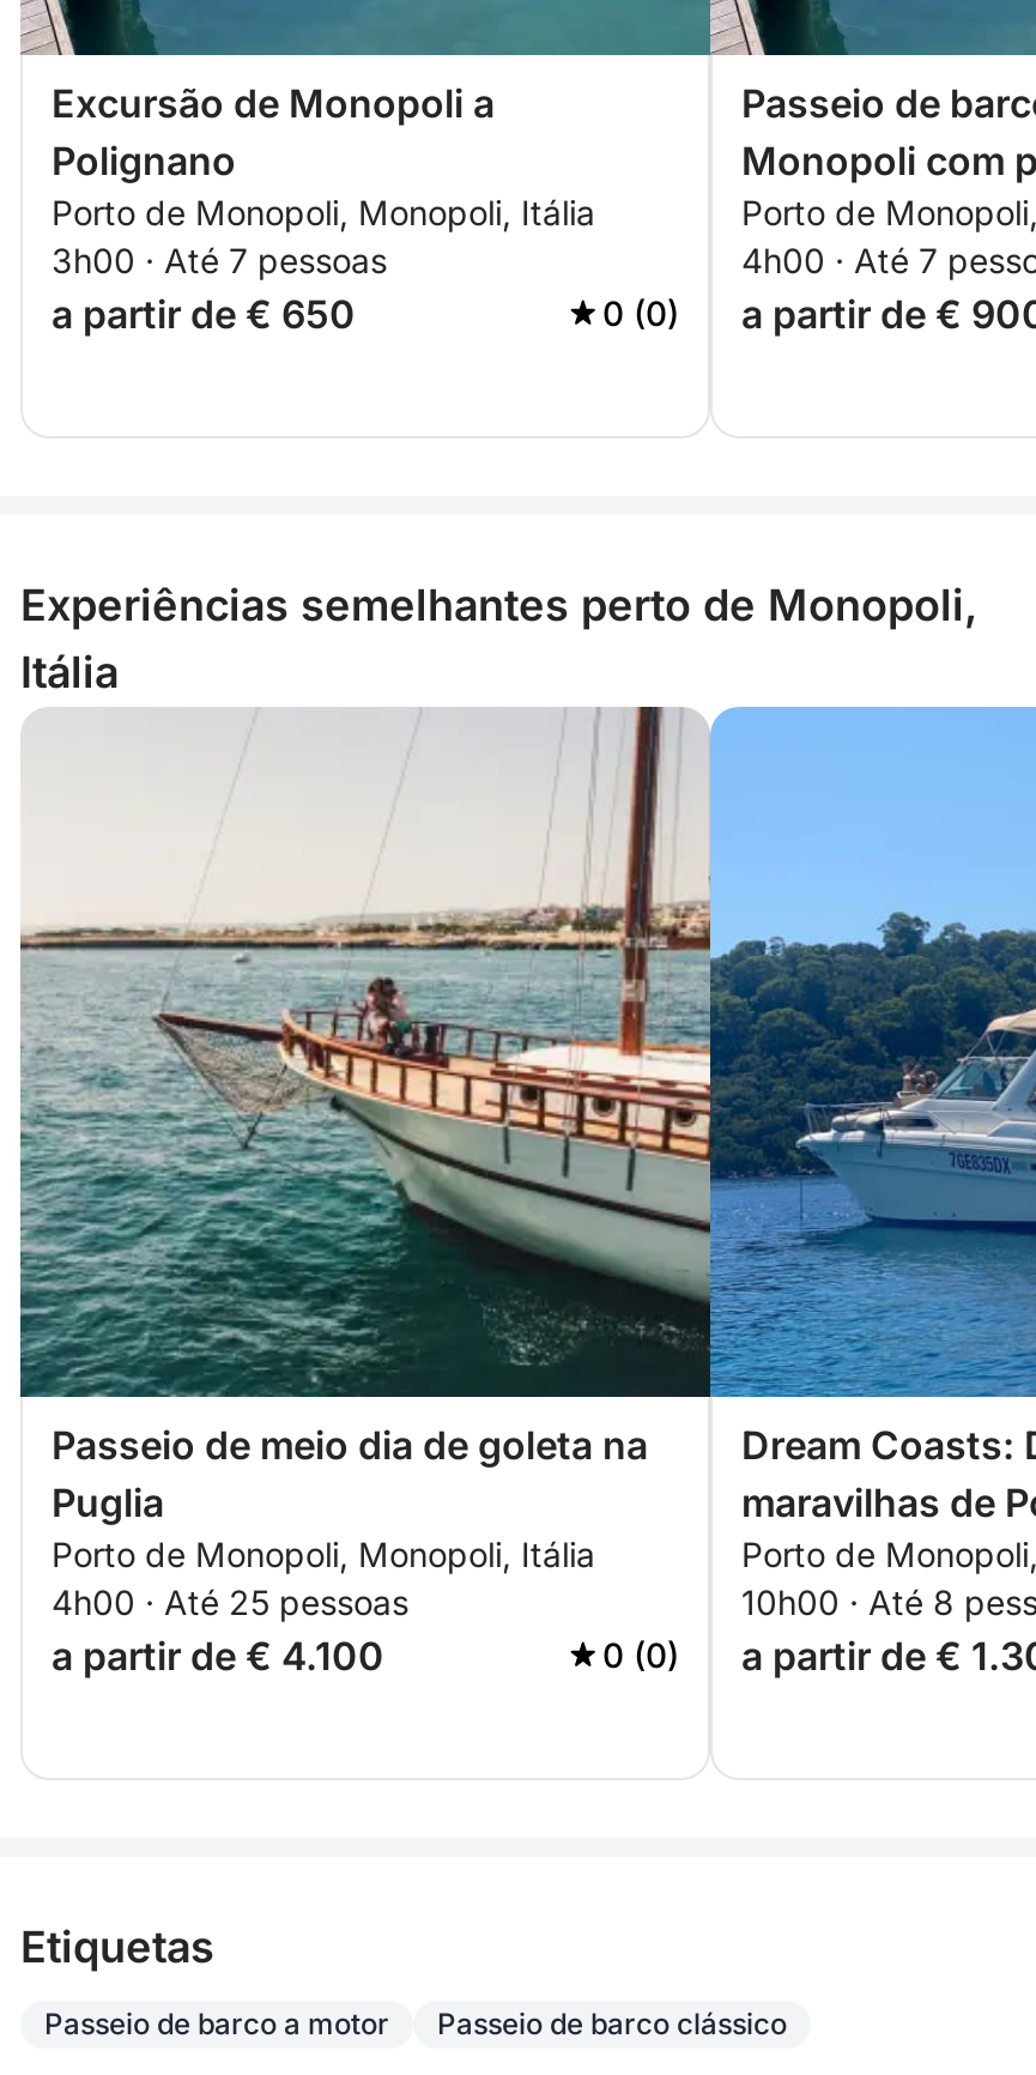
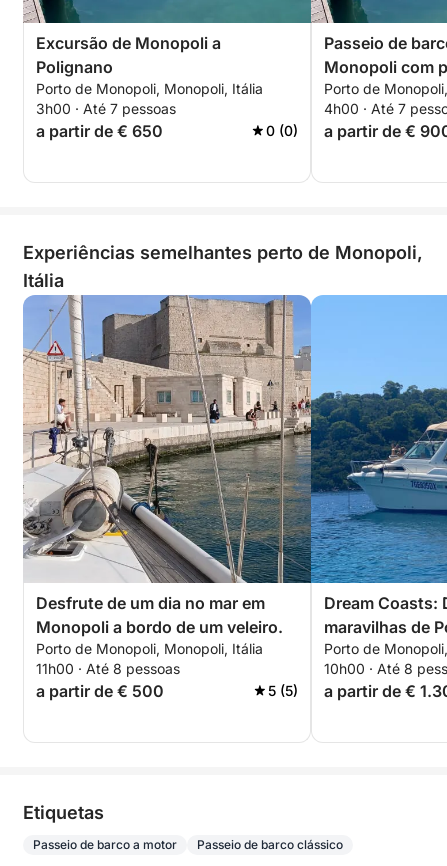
[18,704,713,1526] [image] | Passeio de meio dia de goleta na | Puglia -> [23,294,311,637] [image] | Desfrute de um dia no mar em | Monopoli a bordo de um veleiro.
[52,1581,408,1622] 4h00 · Até 25 pessoas -> [36,660,180,677] 11h00 · Até 8 pessoas
[52,1632,384,1680] a partir de € 4.100 -> [36,681,164,701] a partir de € 500
[602,1634,679,1675] 0 (0) -> [268,682,298,699] 5 (5)

